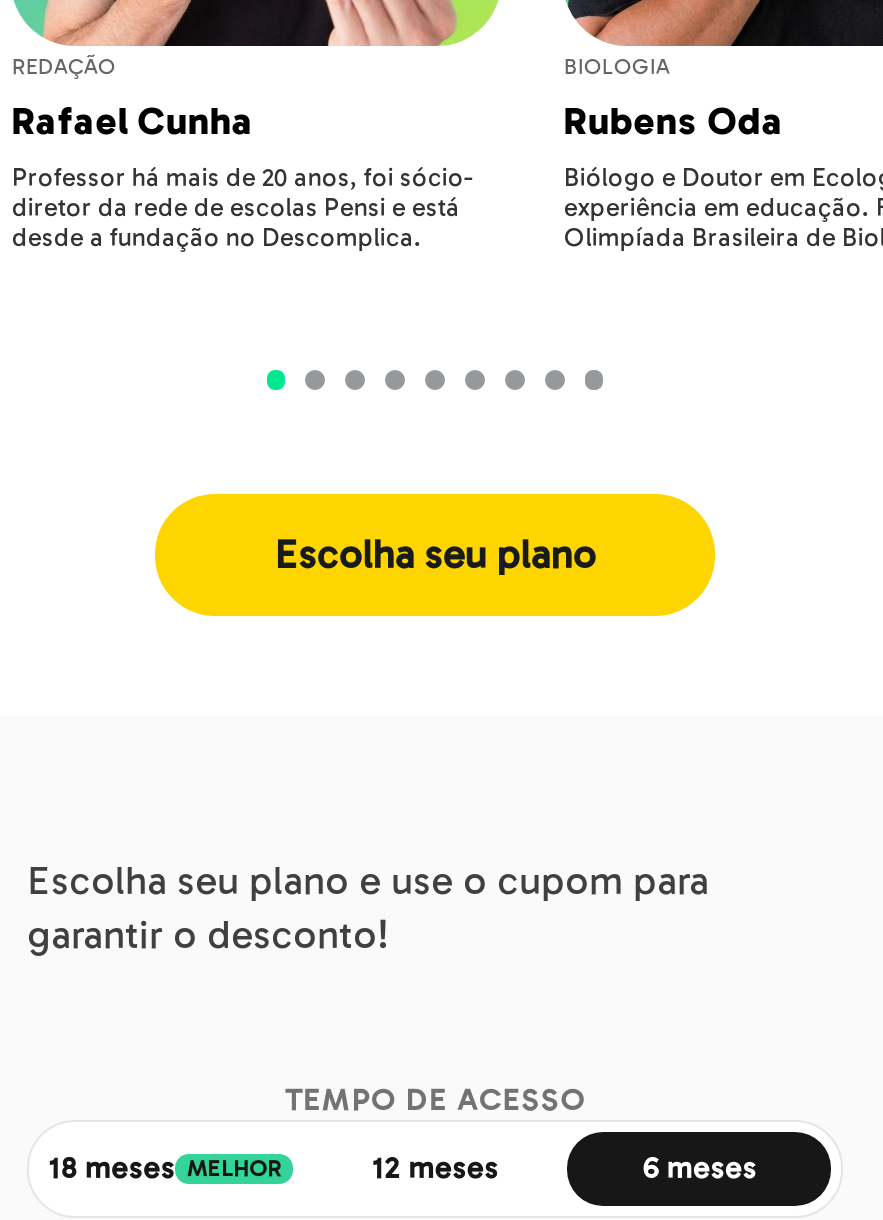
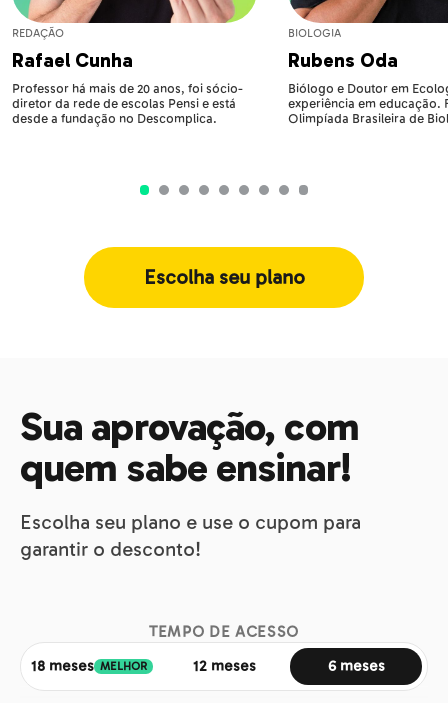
none -> [20,404,359,492] Sua aprovação, com | quem sabe ensinar!

